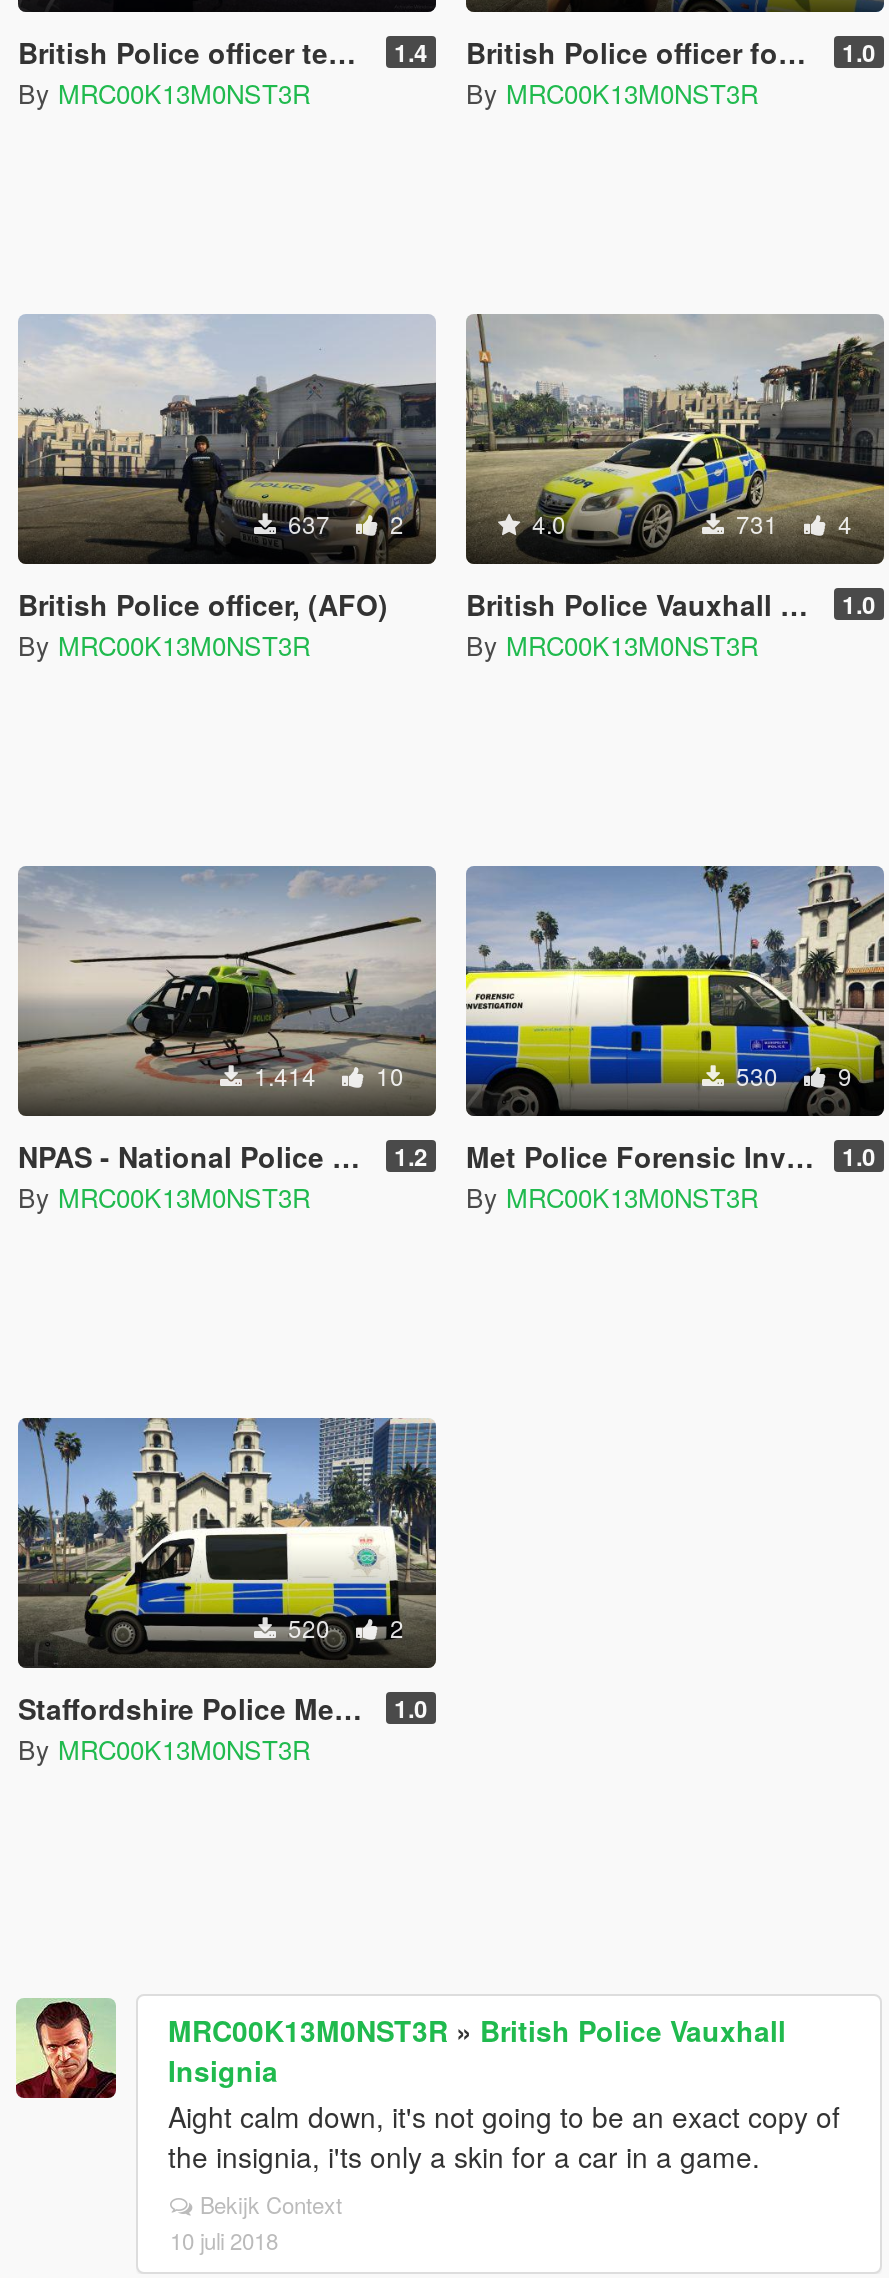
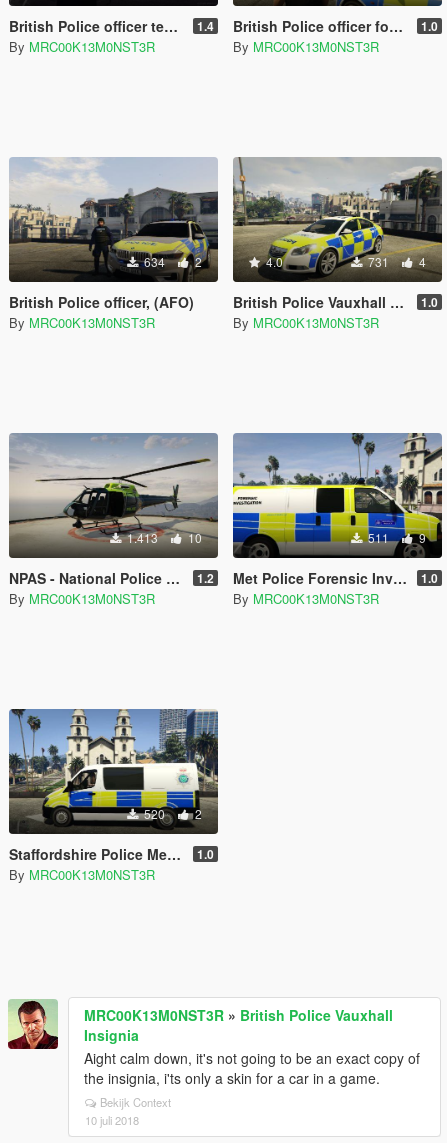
[282,506,404,540] 637 2 -> [141,253,202,270] 634 2
[248,1058,404,1092] 1.414 10 -> [124,529,202,546] 1.413 10
[730,1058,852,1092] 530 9 -> [365,529,426,546] 511 9

